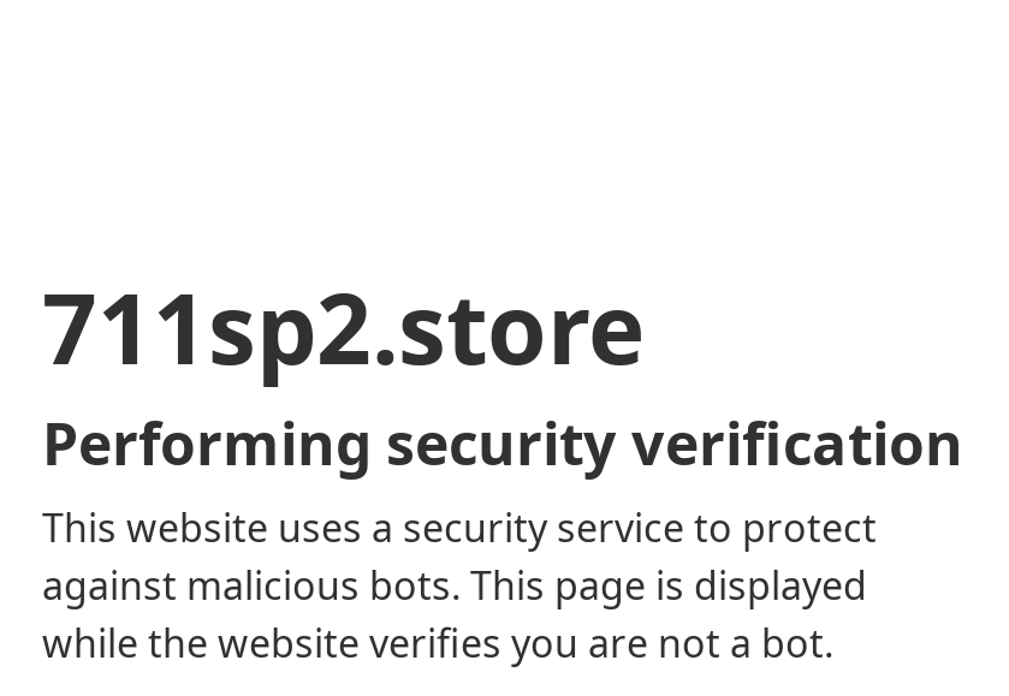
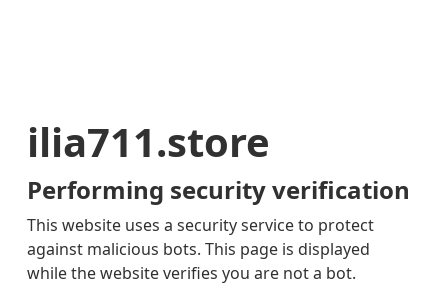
[42,261,646,393] 711sp2.store -> [27,114,270,169] ilia711.store

